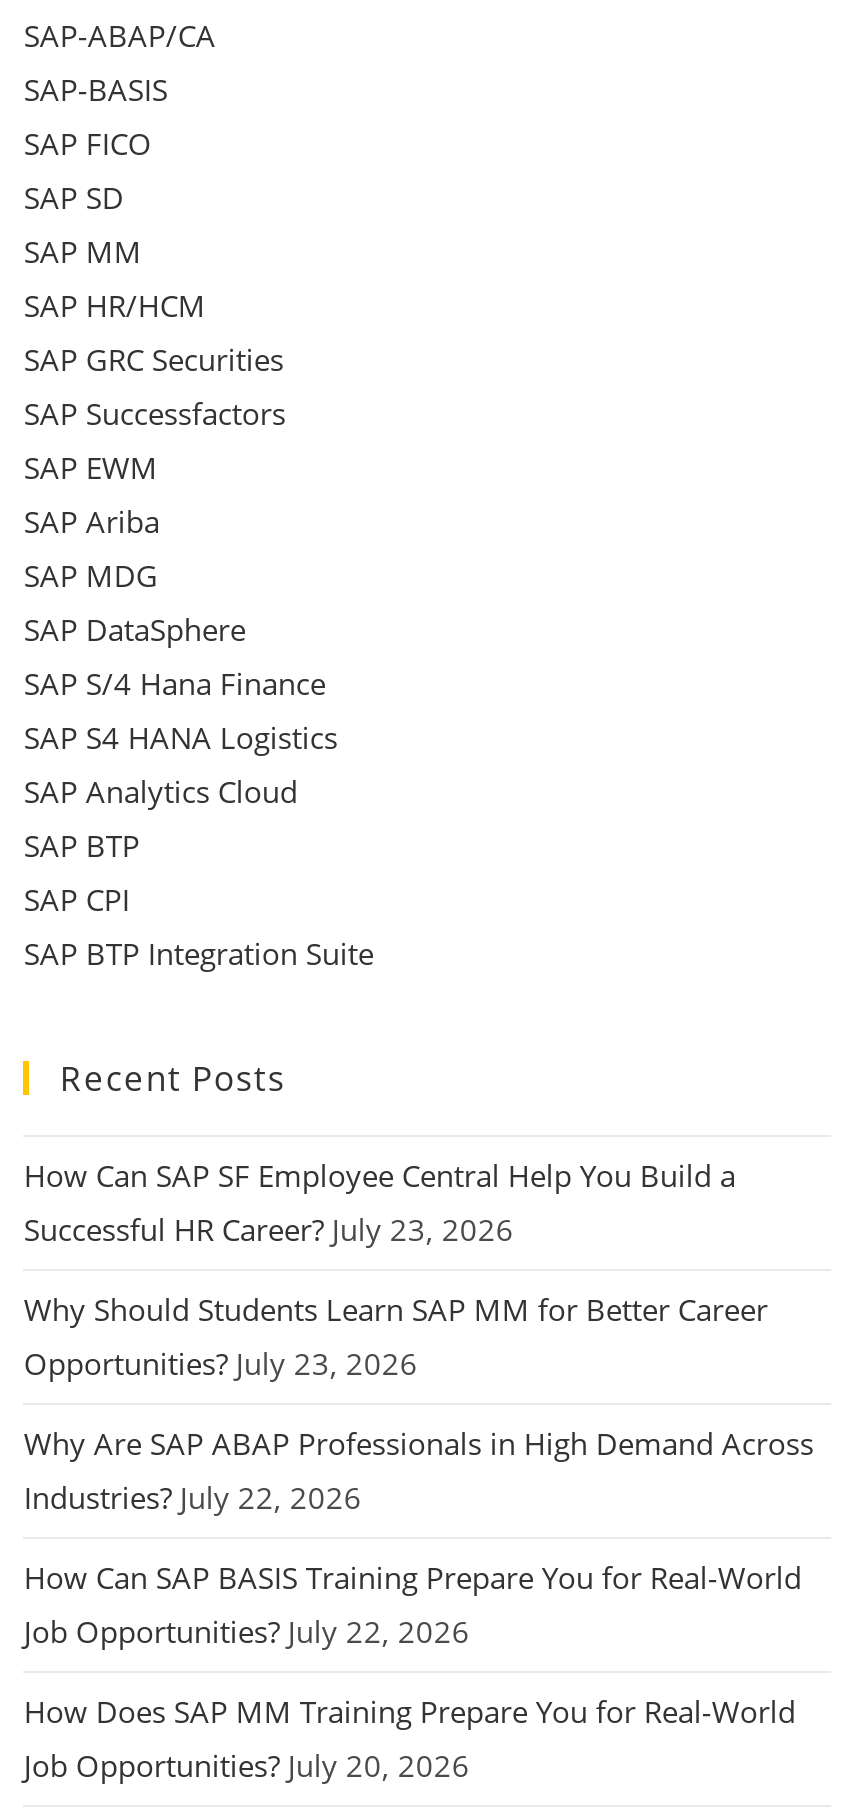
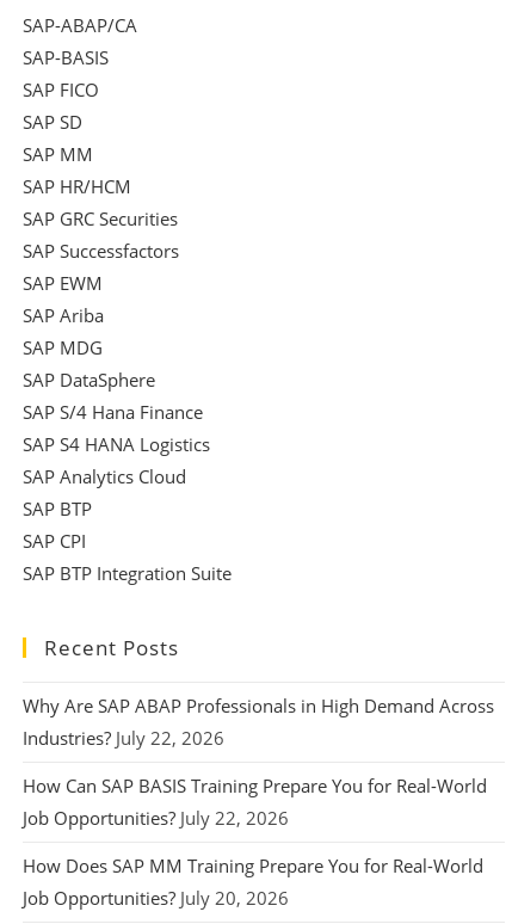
[24,1155,768,1383] How Can SAP SF Employee Central Help You Build a | Successful HR Career? July 23, 2026 | Why Should Students Learn SAP MM for Better Career | Opportunities? July 23, 2026 -> none

